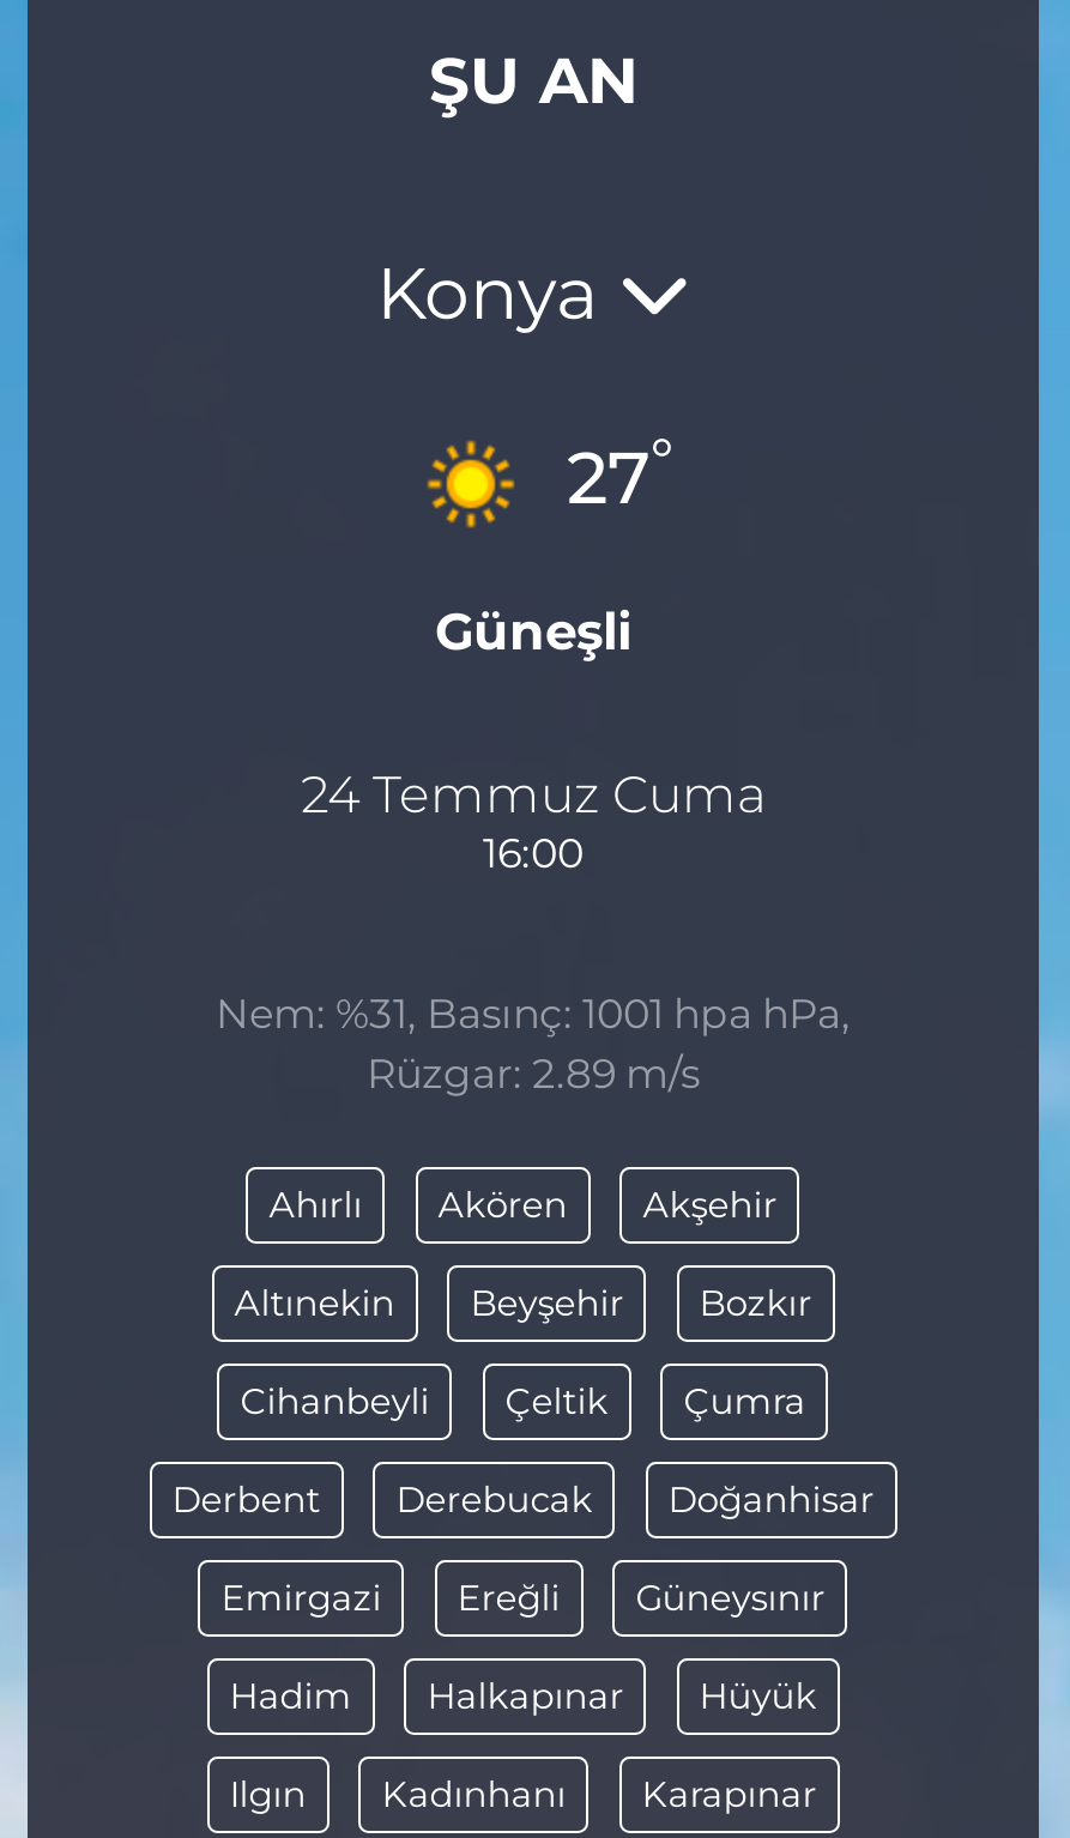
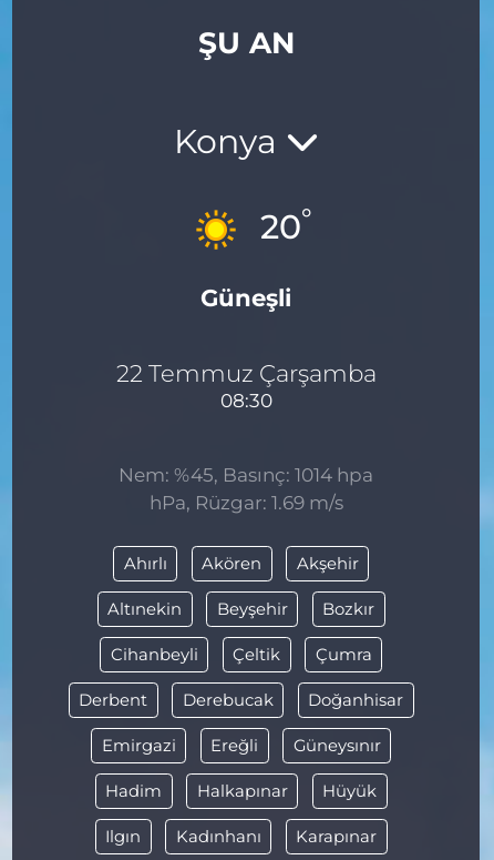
[567,424,672,523] 27° -> [260,202,311,248] 20°
[301,762,766,877] 24 Temmuz Cuma | 16:00 -> [116,358,376,412] 22 Temmuz Çarşamba | 08:30
[216,991,851,1098] Nem: %31, Basınç: 1001 hpa hPa, | Rüzgar: 2.89 m/s -> [119,464,373,514] Nem: %45, Basınç: 1014 hpa | hPa, Rüzgar: 1.69 m/s

